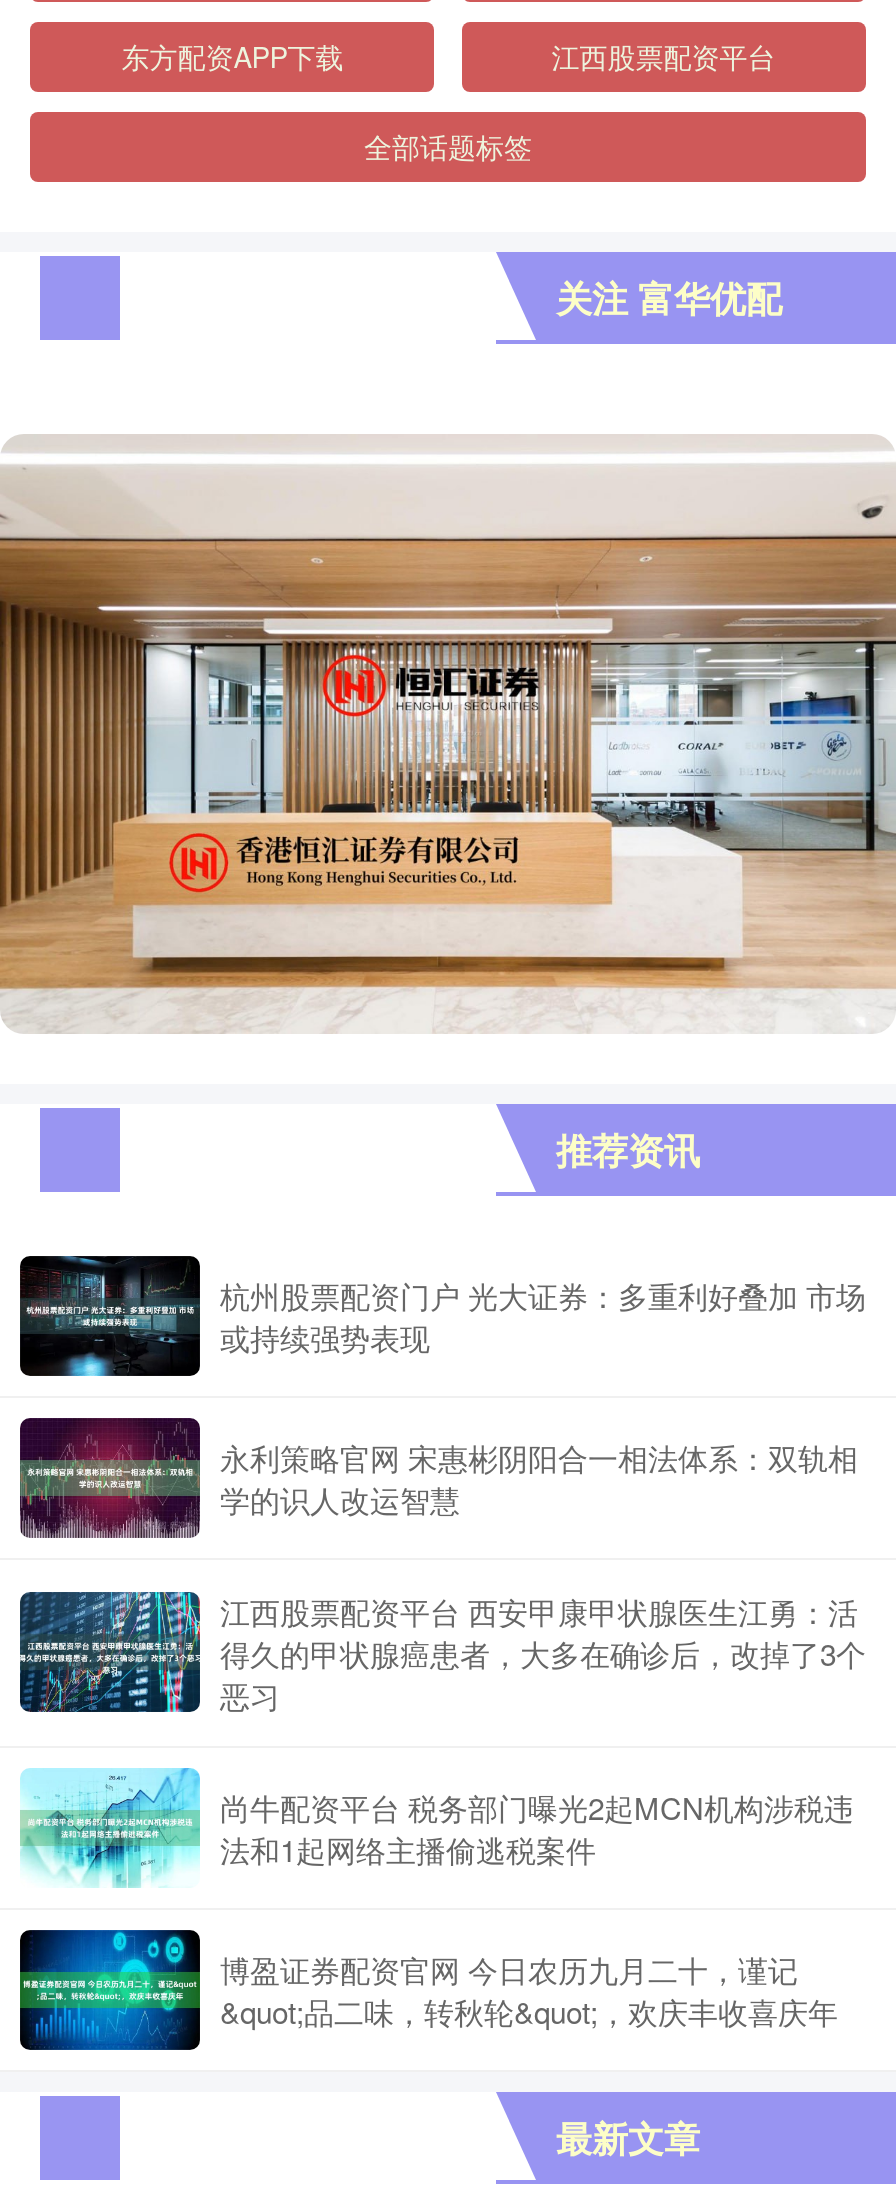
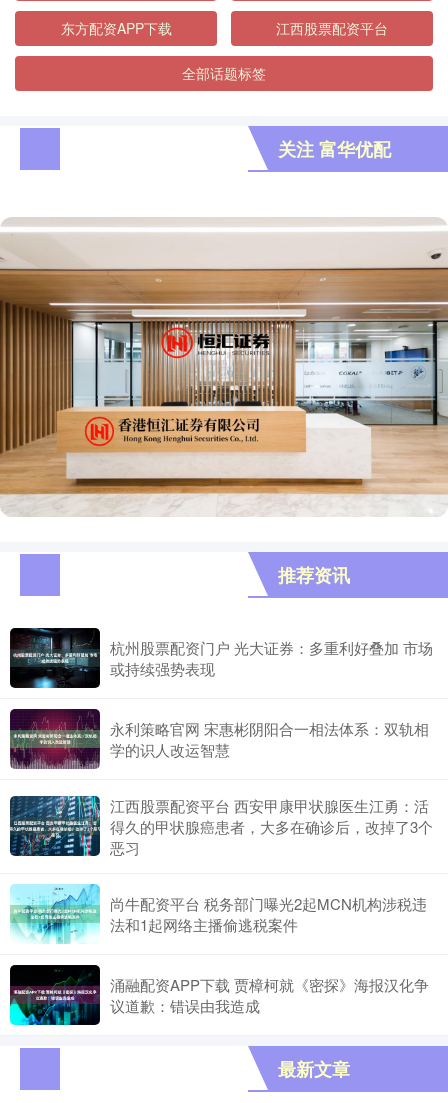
[18,1928,838,2052] [image] | 博盈证券配资官网 今日农历九月二十，谨记 | &quot;品二味，转秋轮&quot;，欢庆丰收喜庆年 -> [9,964,429,1026] [image] | 涌融配资APP下载 贾樟柯就《密探》海报汉化争 | 议道歉：错误由我造成

